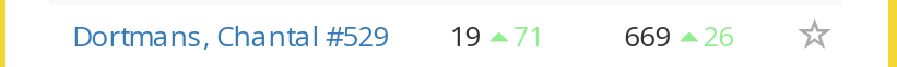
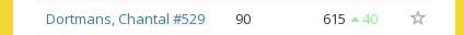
[450,16,734,55] 19 | 71 | 669 | 26 -> [236,9,378,28] 90 | 615 | 40

